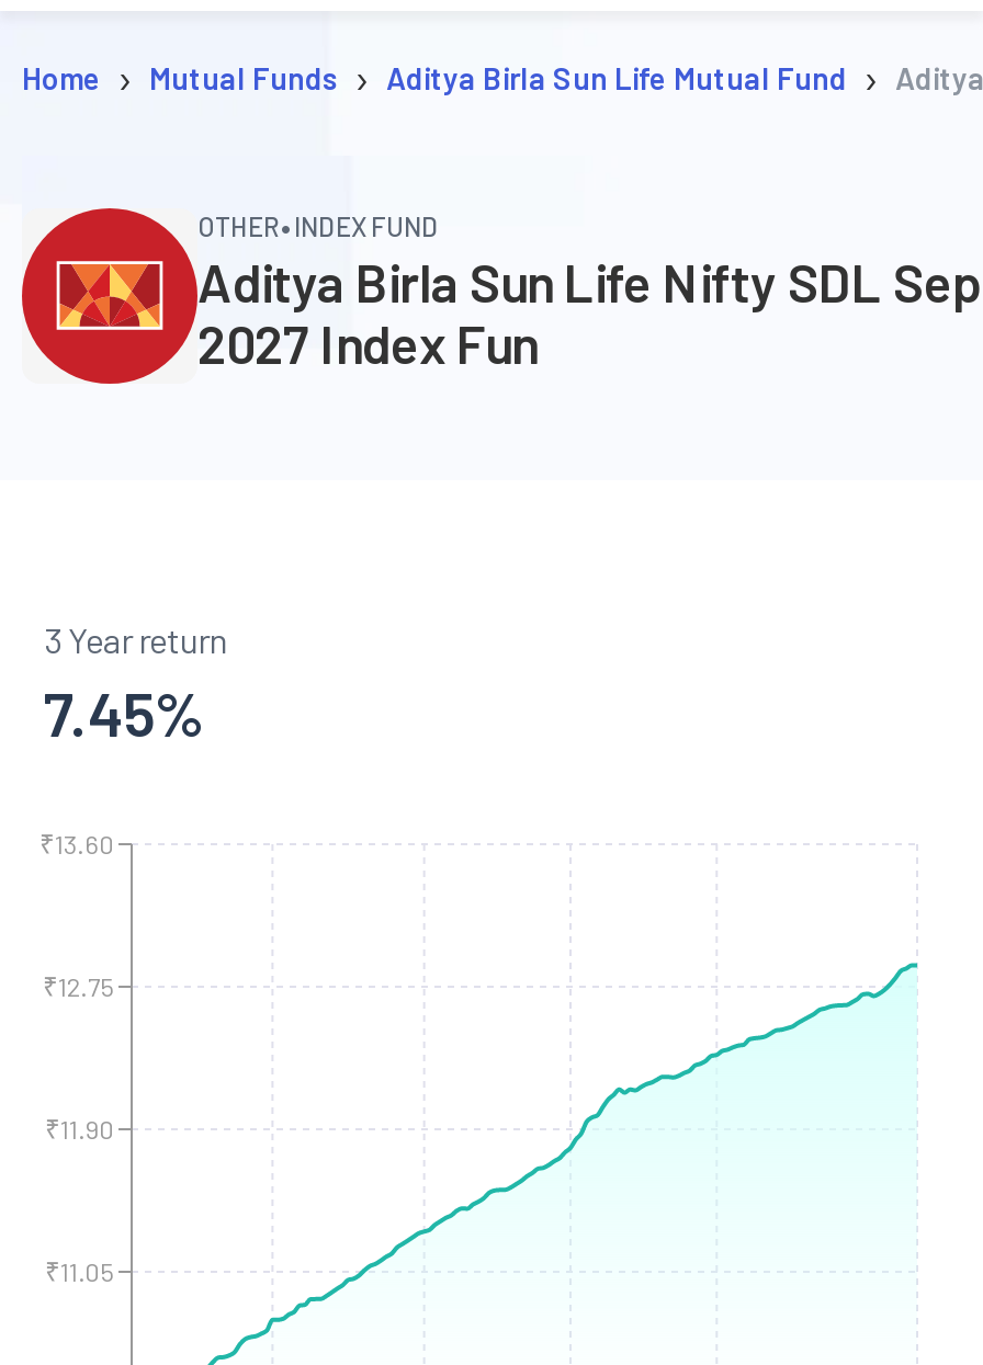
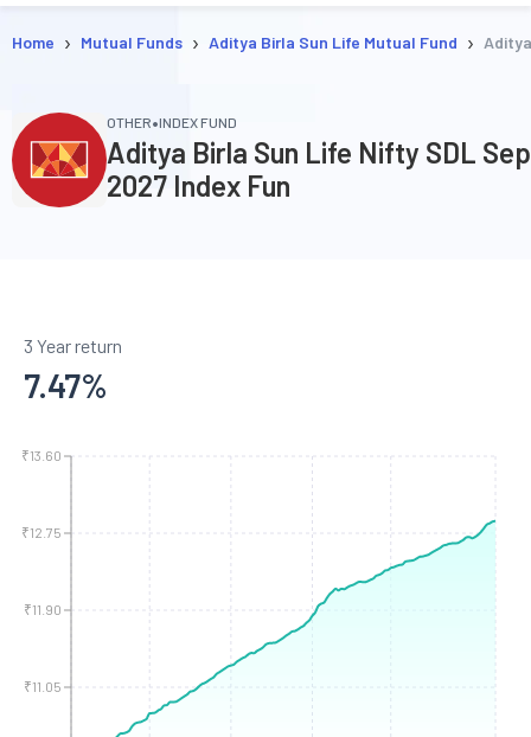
[44,675,204,750] 7.45% -> [24,365,108,405] 7.47%

